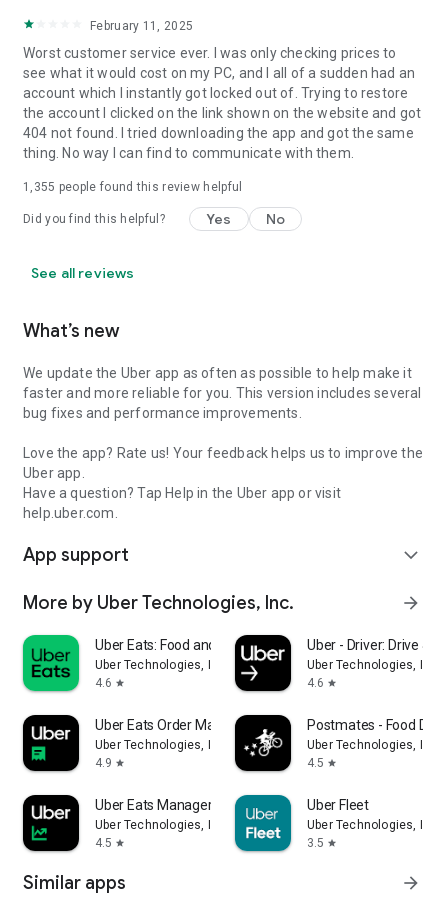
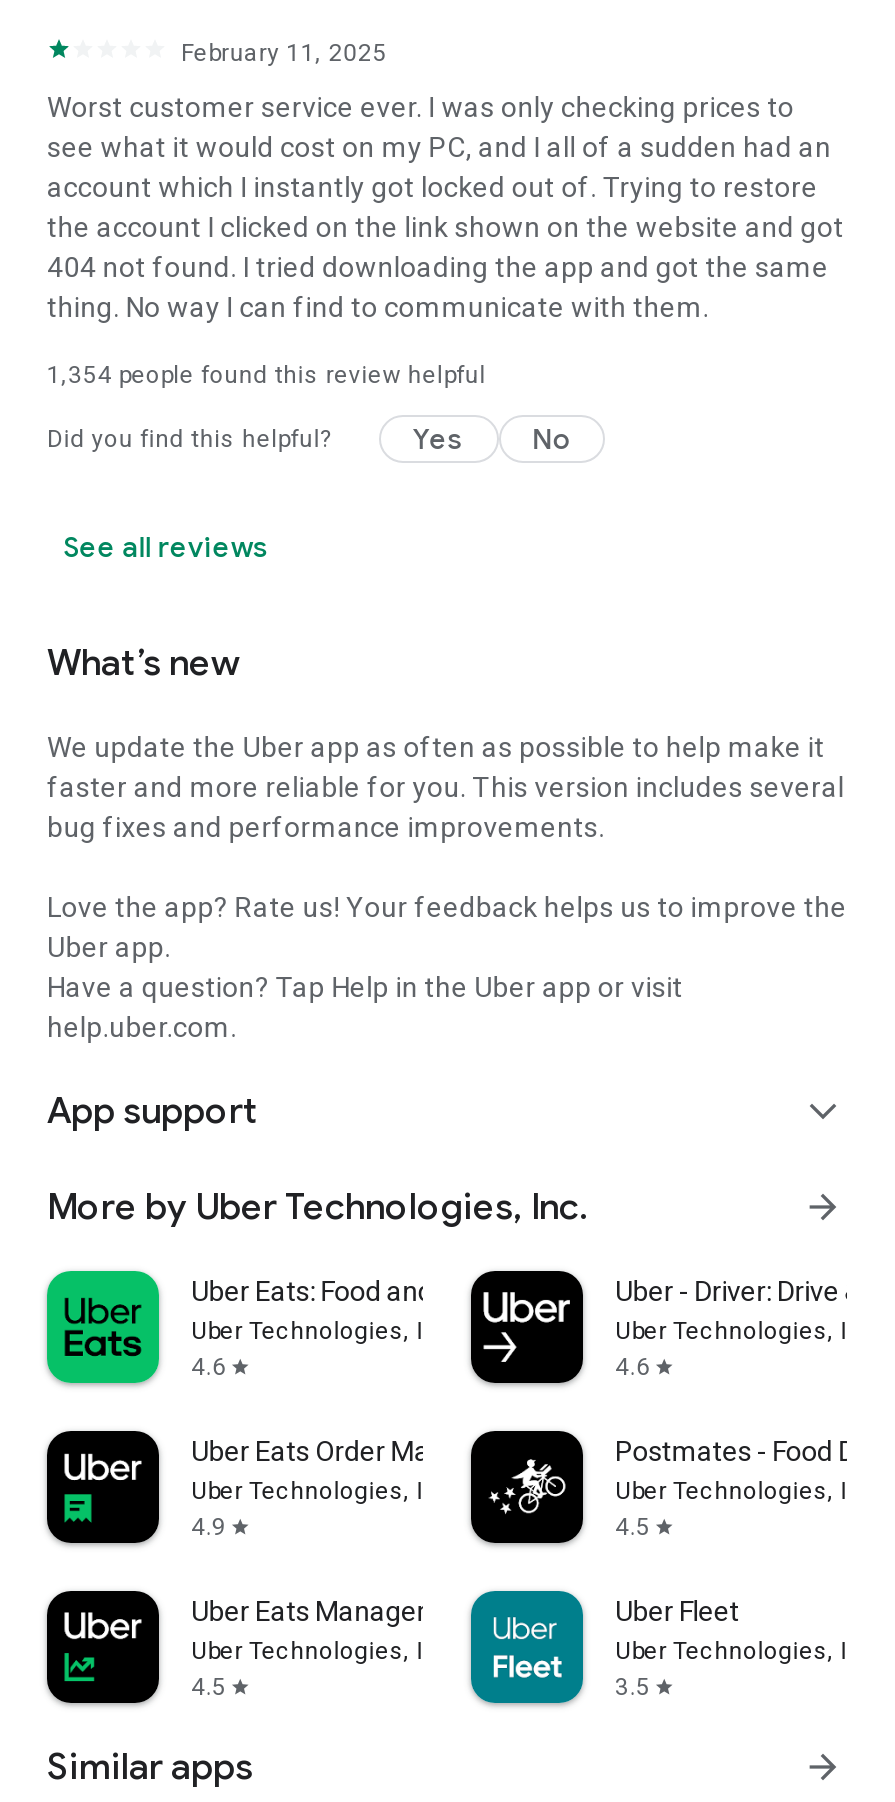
[23,180,242,194] 1,355 people found this review helpful -> [47,361,486,389] 1,354 people found this review helpful

